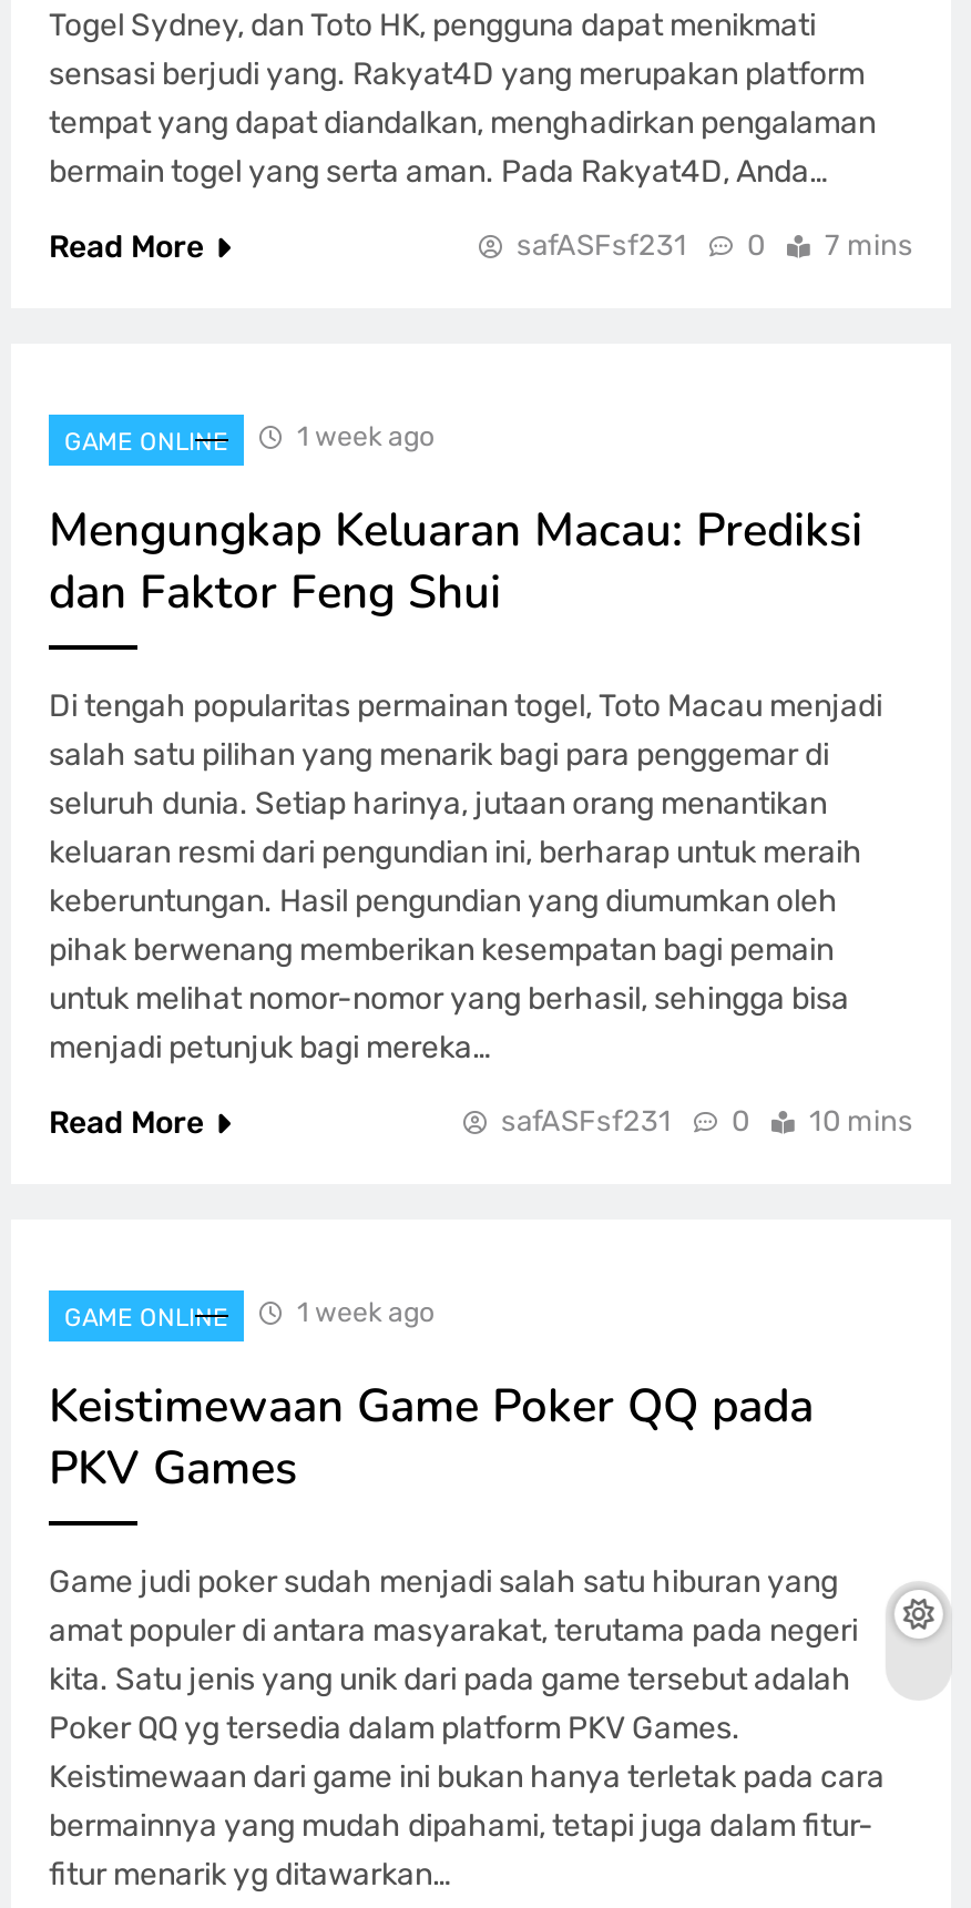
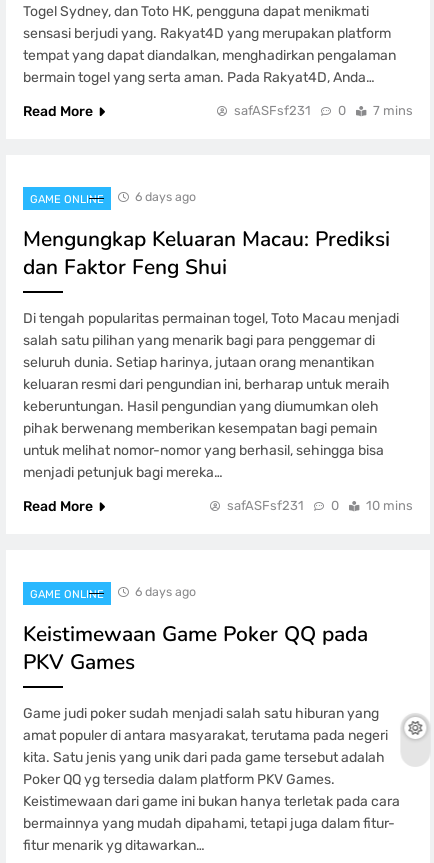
[297,419,435,452] 1 week ago -> [135,189,196,204] 6 days ago
[297,1295,435,1328] 1 week ago -> [135,584,196,599] 6 days ago

